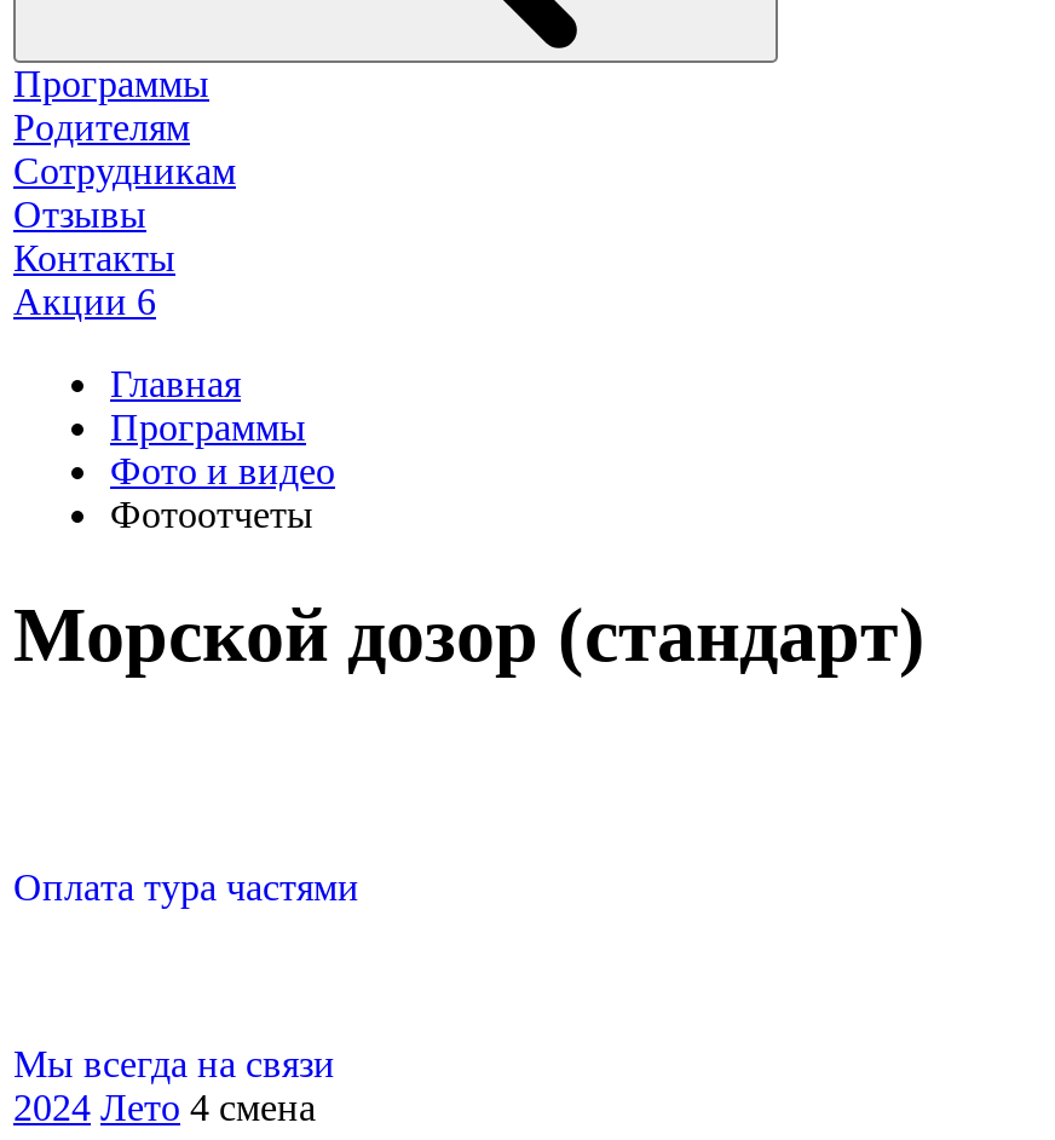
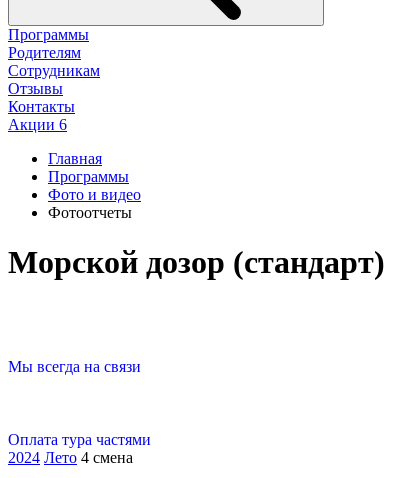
moved [13,866,359,907] -> [8,431,151,448]: Оплата тура частями
moved [13,1044,335,1085] -> [8,358,141,375]: Мы всегда на связи

